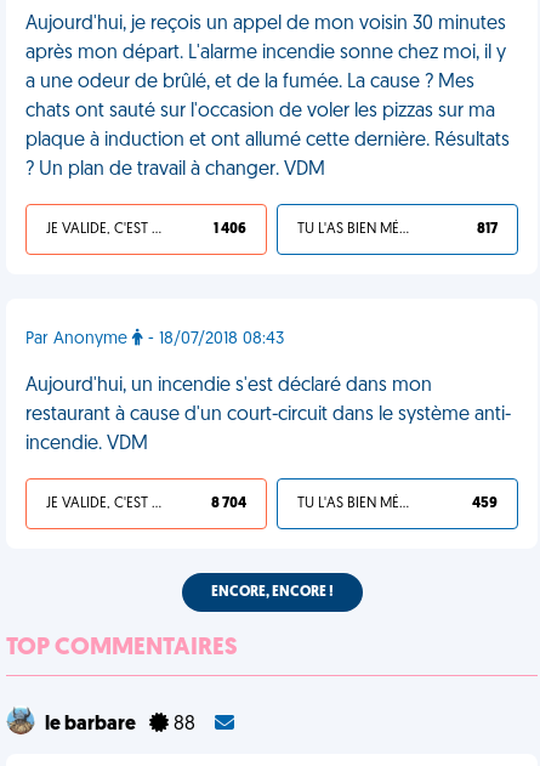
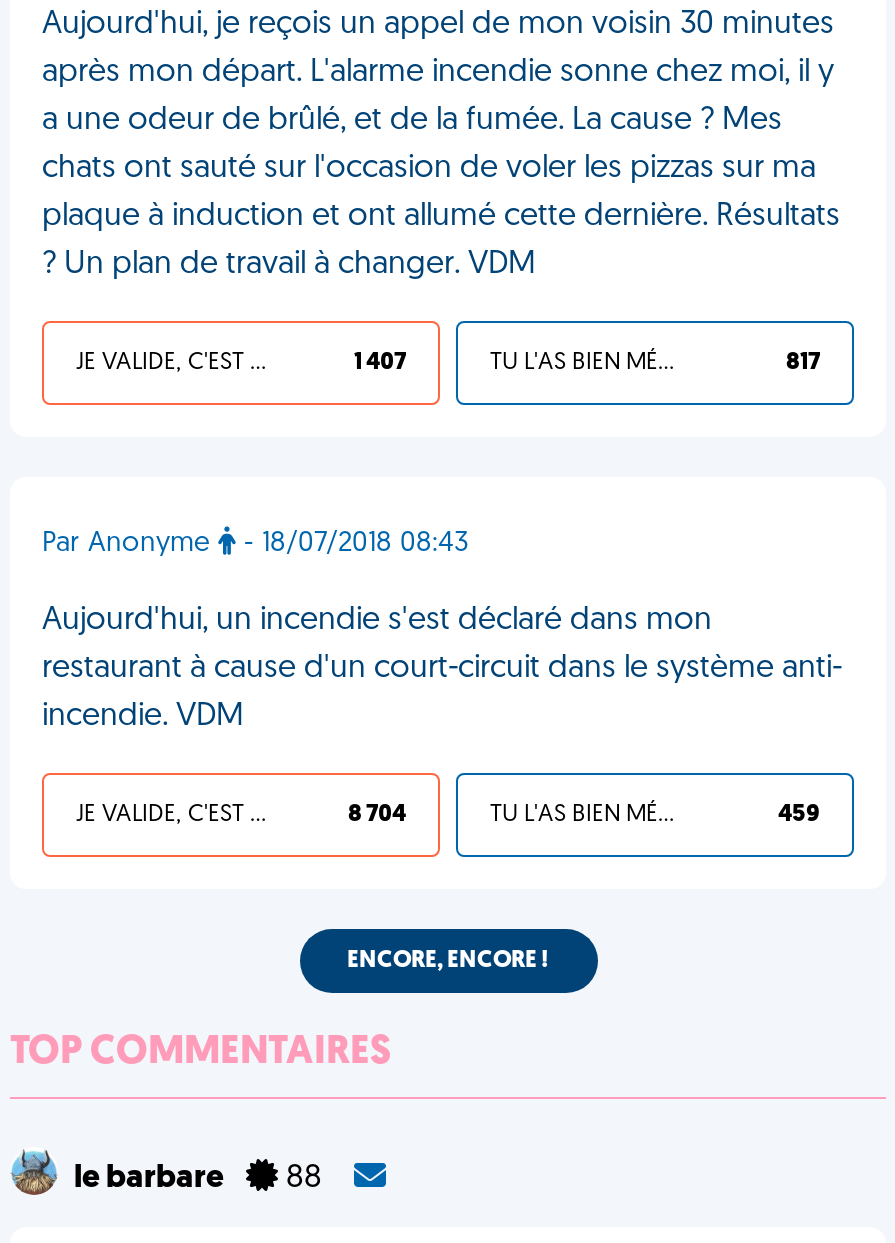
[214,222,246,237] 1 406 -> [354,351,406,375] 1 407

